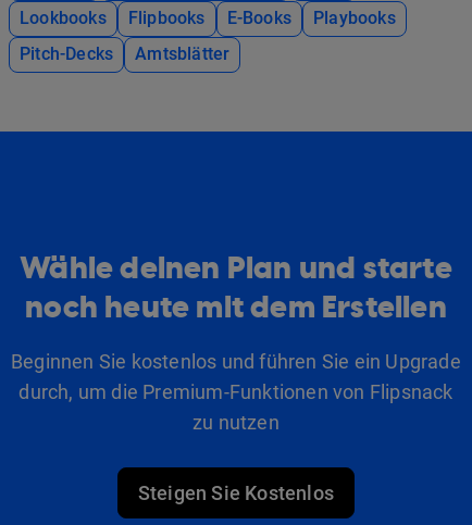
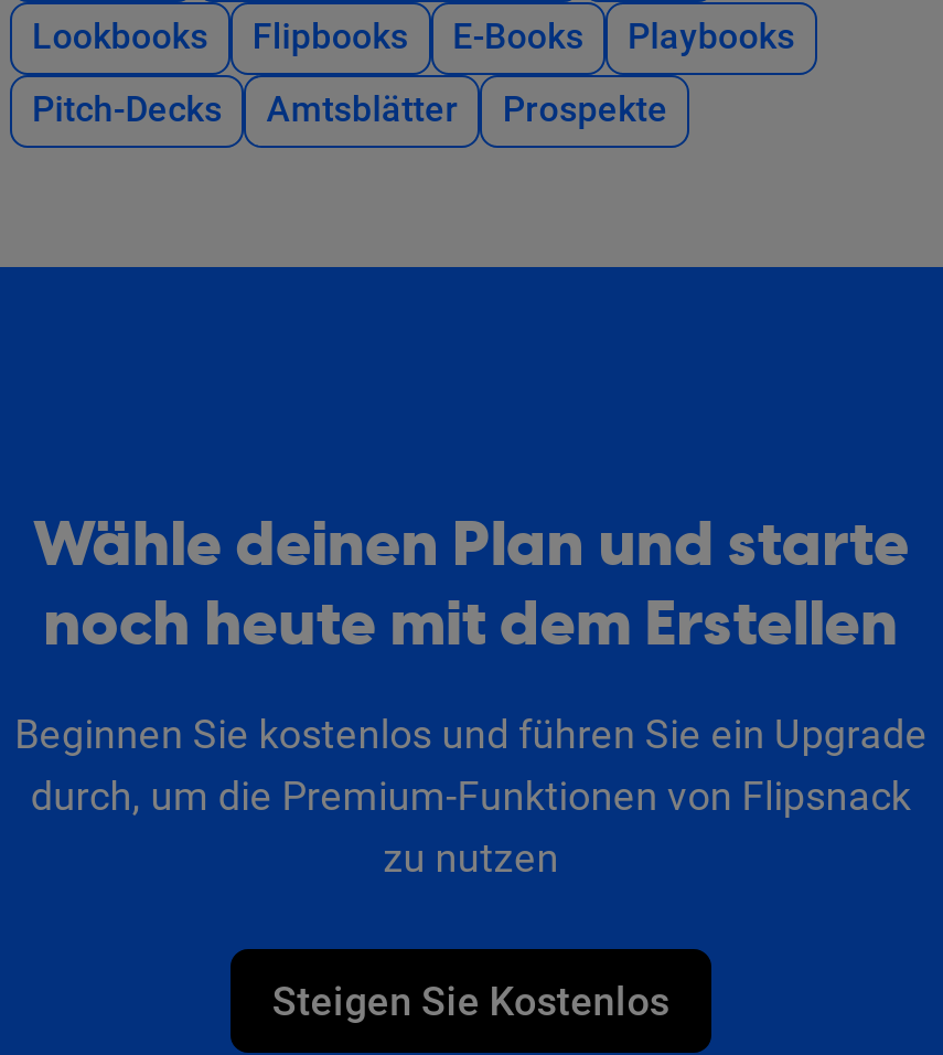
none -> [503,88,668,130] Prospekte

